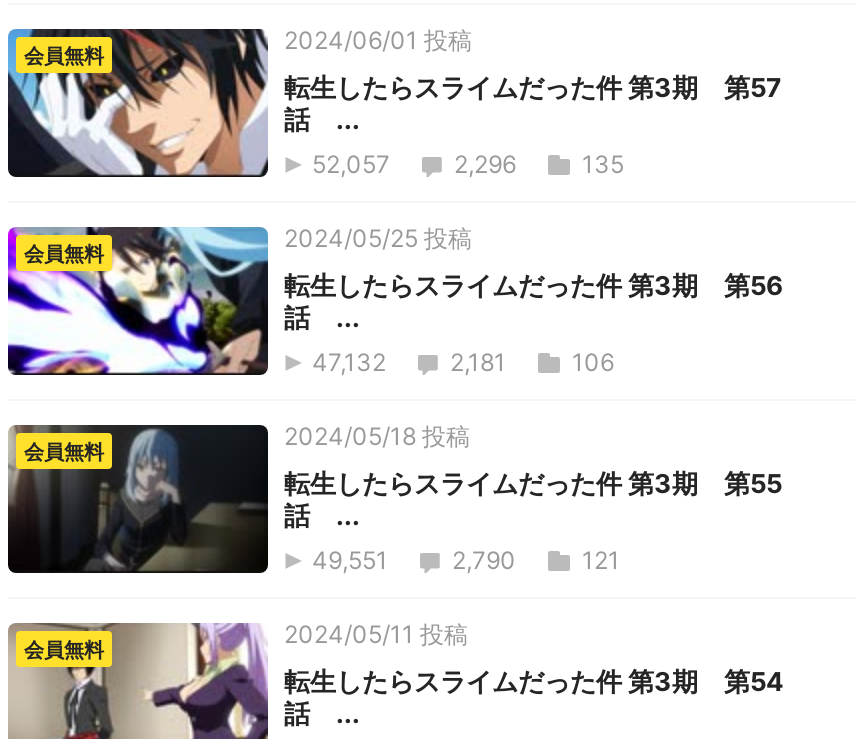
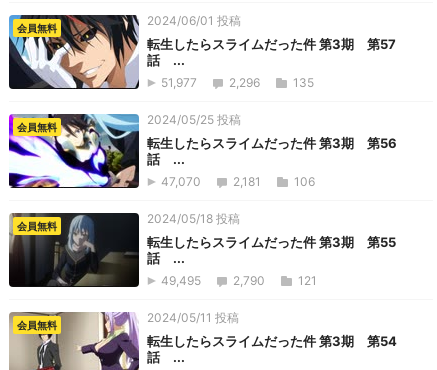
[312,149,390,179] 52,057 -> [161,75,197,90] 51,977
[312,347,386,377] 47,132 -> [161,174,201,189] 47,070
[312,545,388,575] 49,551 -> [161,273,201,288] 49,495

